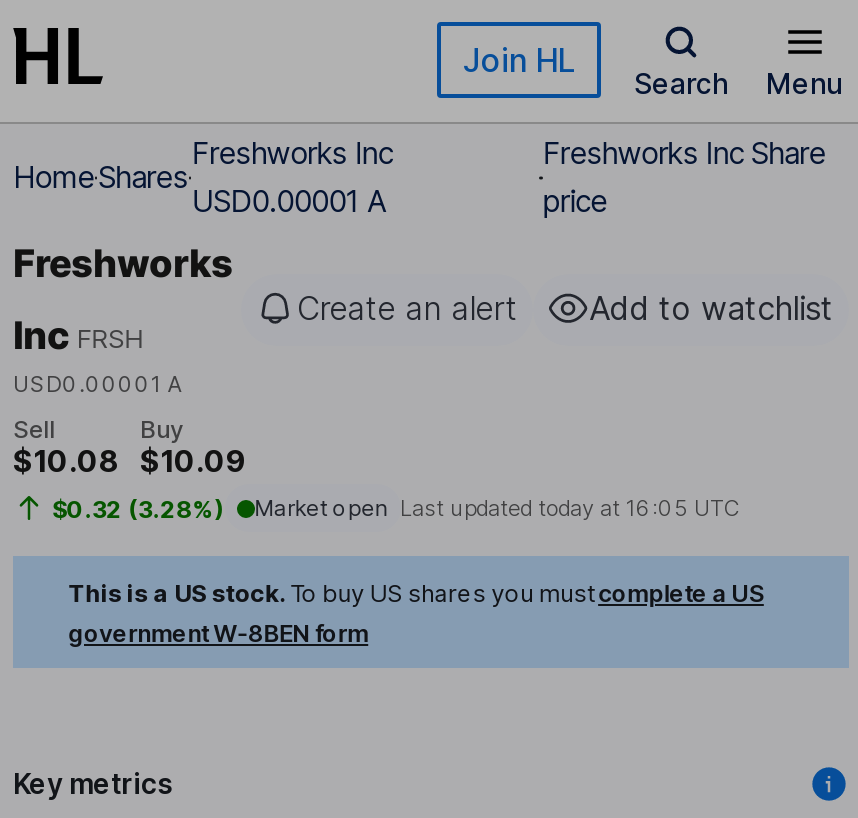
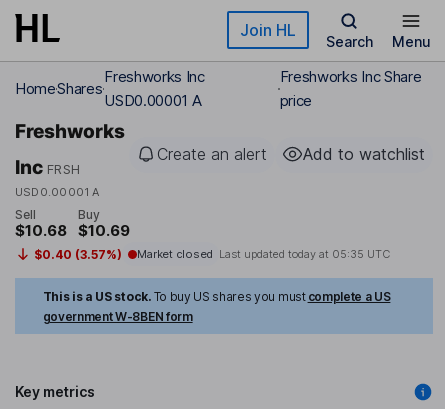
[13,443,119,481] $10.08 -> [15,221,67,240] $10.68
[140,443,246,481] $10.09 -> [77,221,129,240] $10.69
[52,494,224,524] $0.32 (3.28%) -> [35,247,122,262] $0.40 (3.57%)
[254,495,740,523] Market open Last updated today at 16:05 UTC -> [137,247,390,261] Market closed Last updated today at 05:35 UTC

